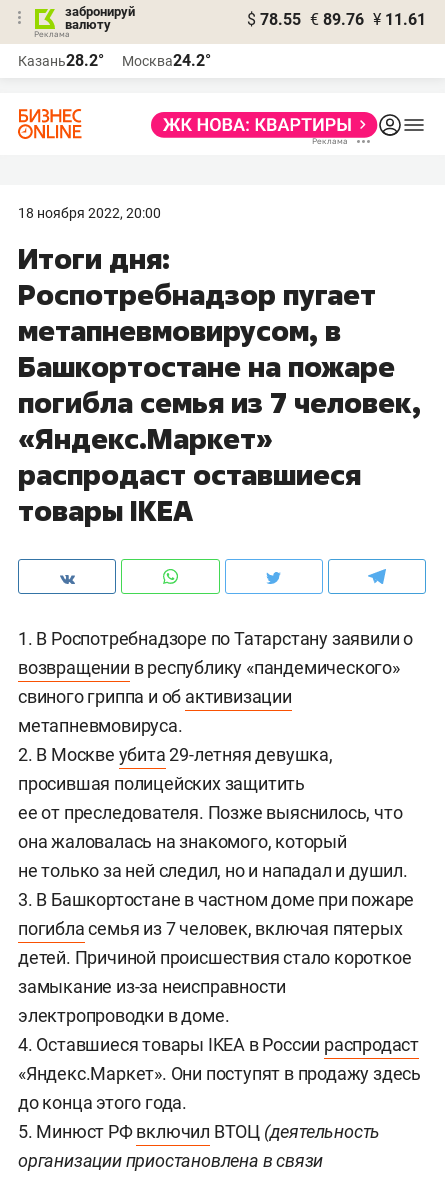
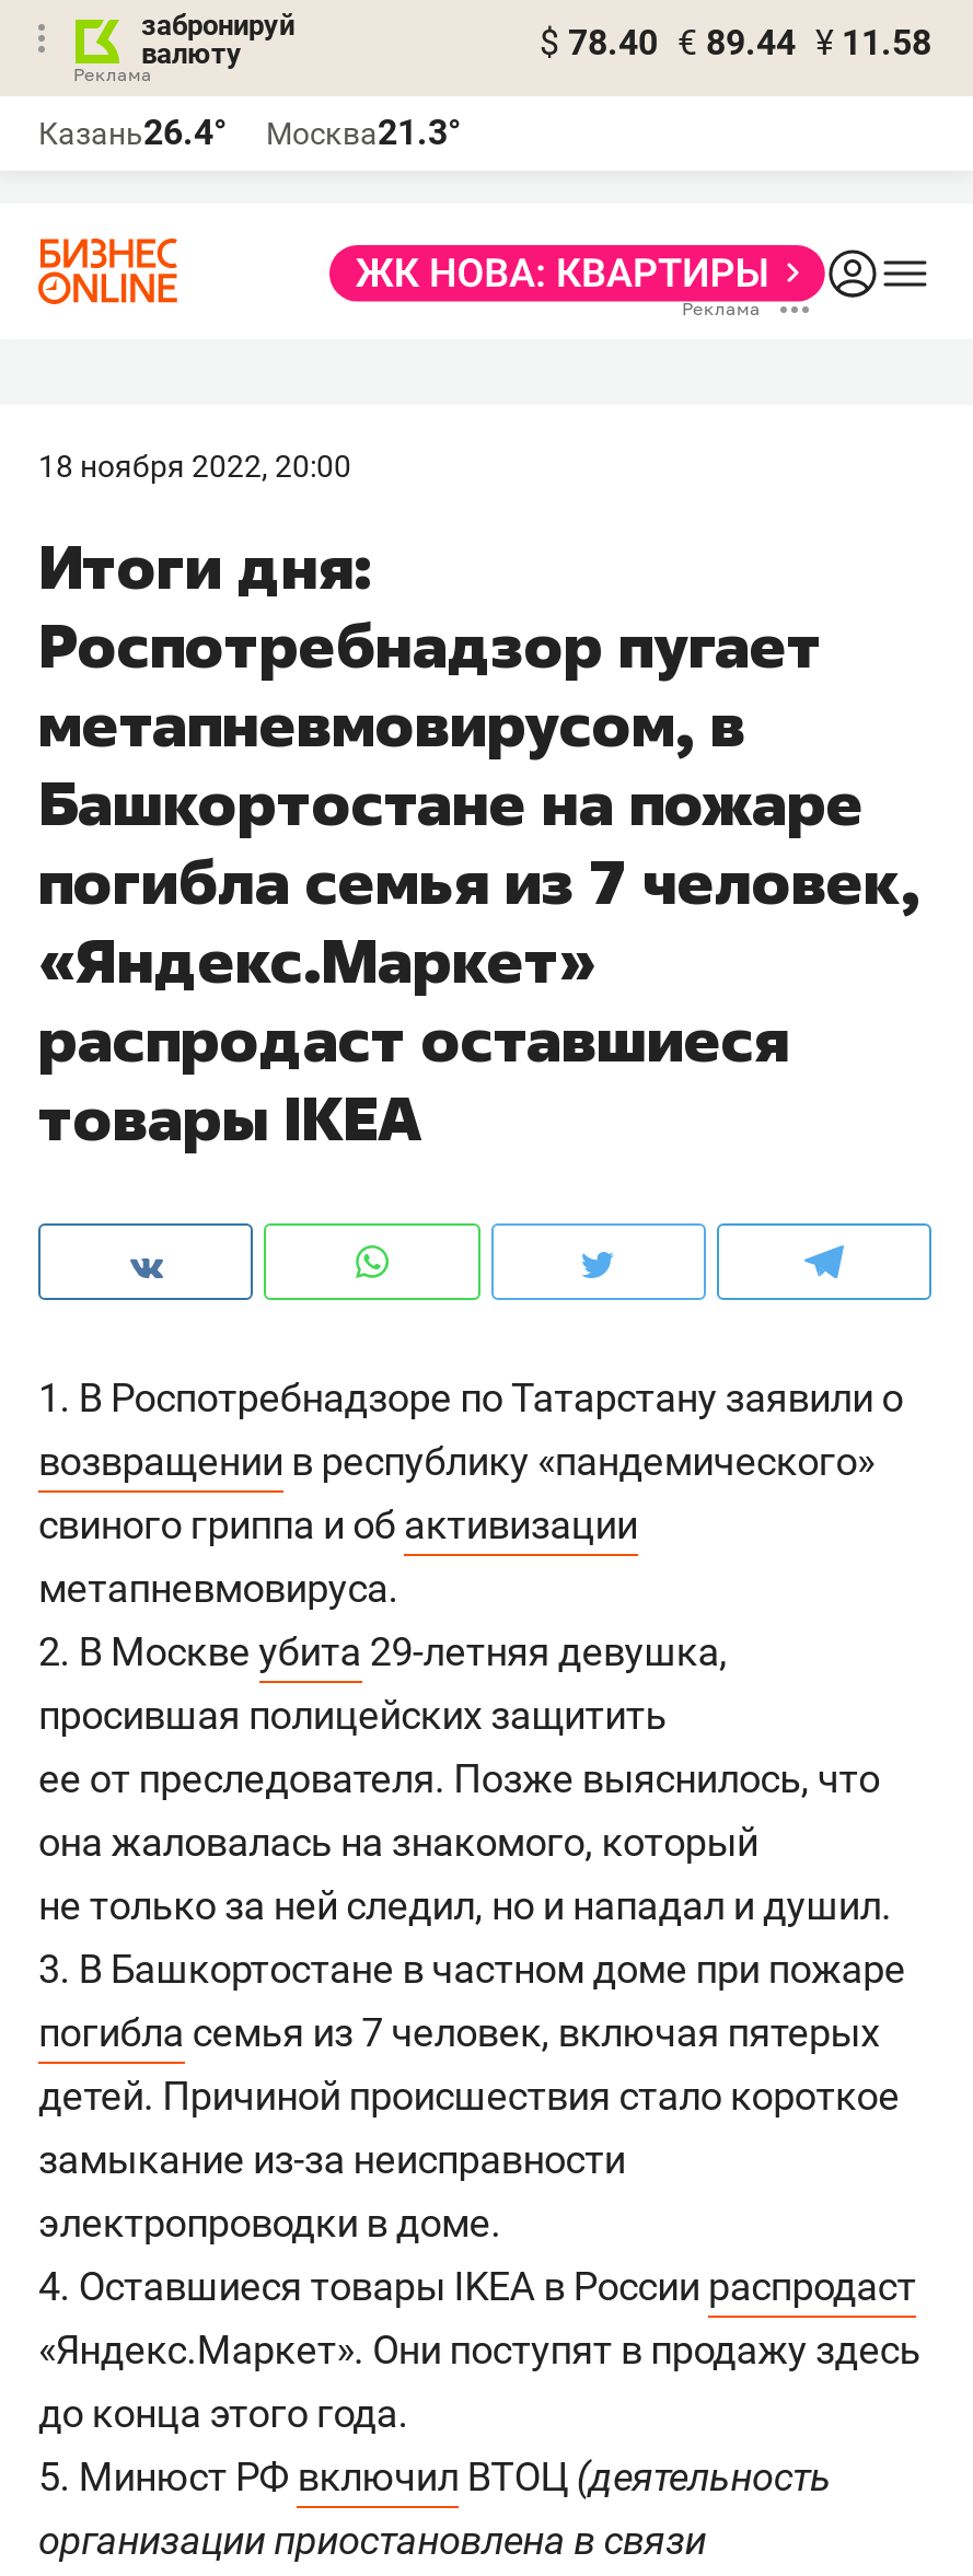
[247,10,426,29] $ 78.55 € 89.76 ¥ 11.61 -> [540,22,931,63] $ 78.40 € 89.44 ¥ 11.58
[18,51,104,70] Казань28.2° -> [38,112,227,153] Казань26.4°
[122,51,211,70] Москва24.2° -> [266,112,461,153] Москва21.3°

